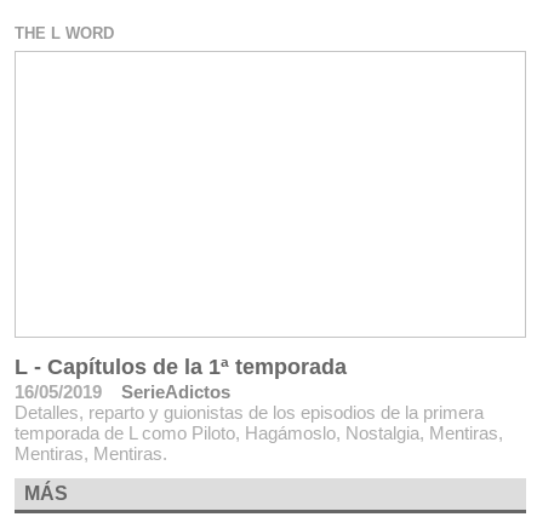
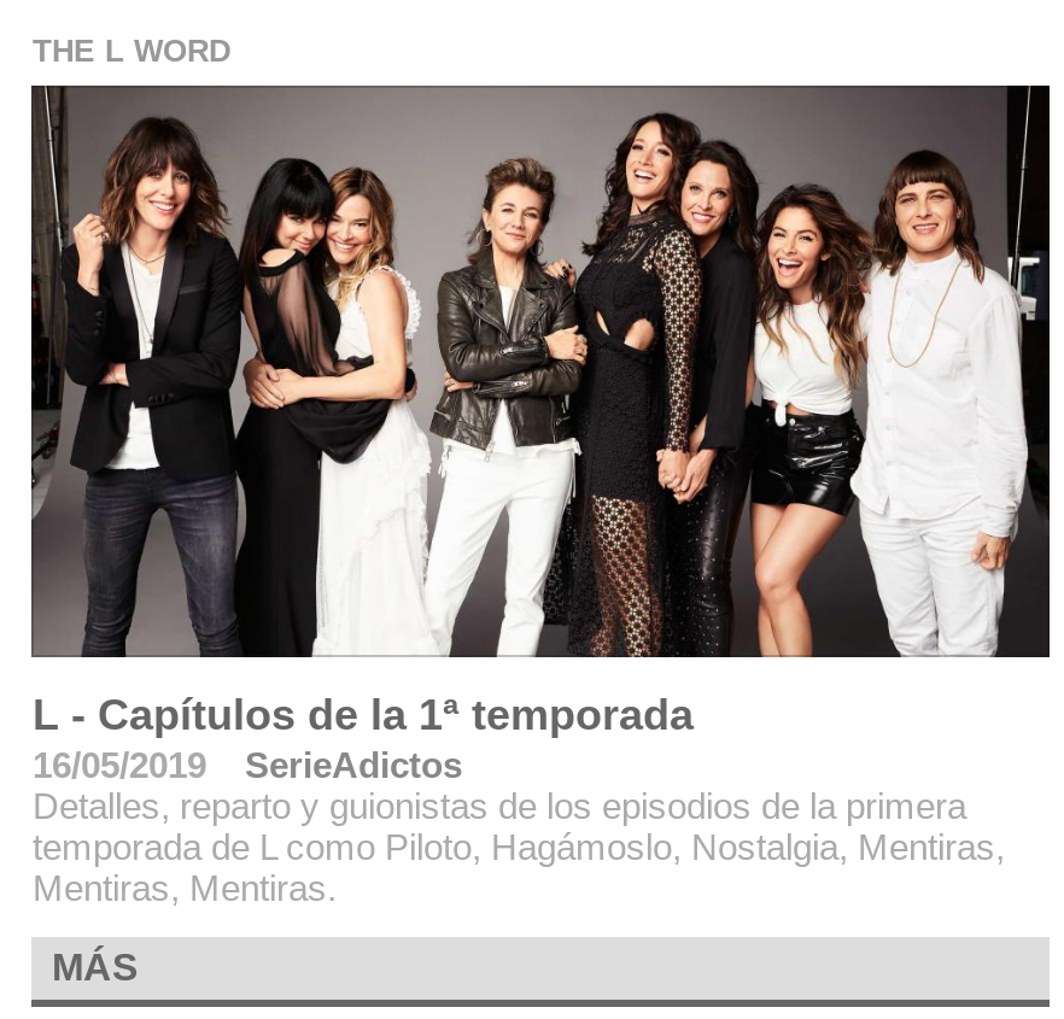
none -> [29,83,1052,660] [image]

